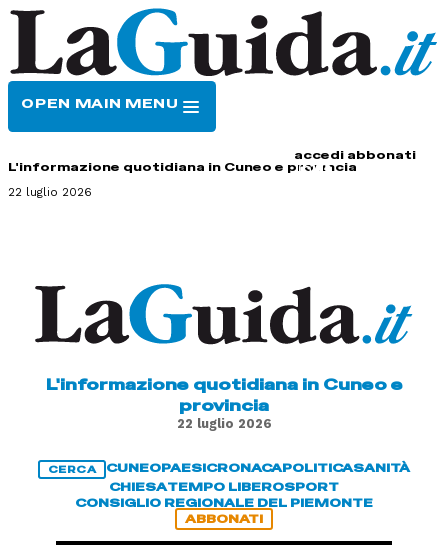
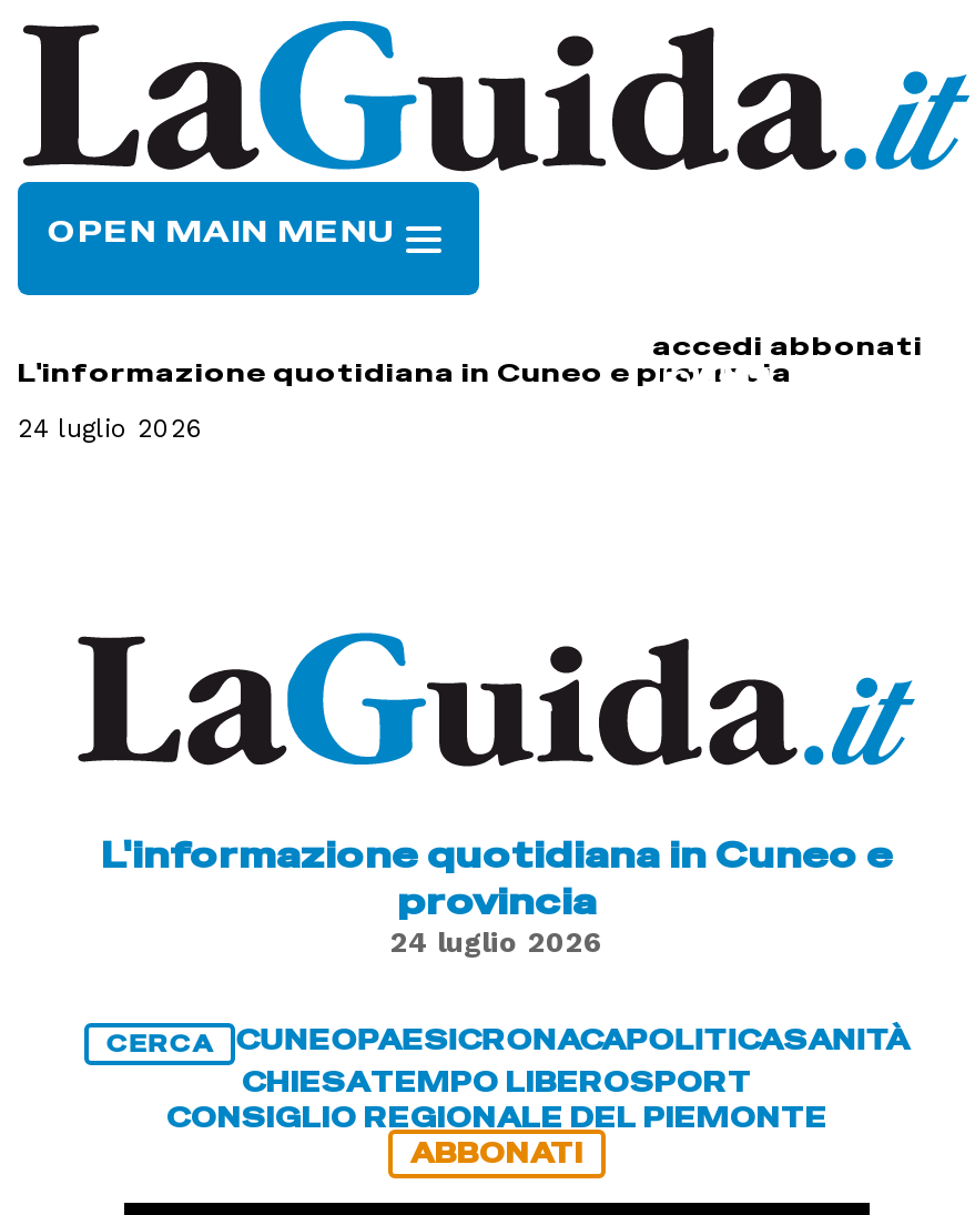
[8,185,92,199] 22 luglio 2026 -> [18,413,204,444] 24 luglio 2026
[176,416,271,431] 22 luglio 2026 -> [390,925,603,958] 24 luglio 2026

